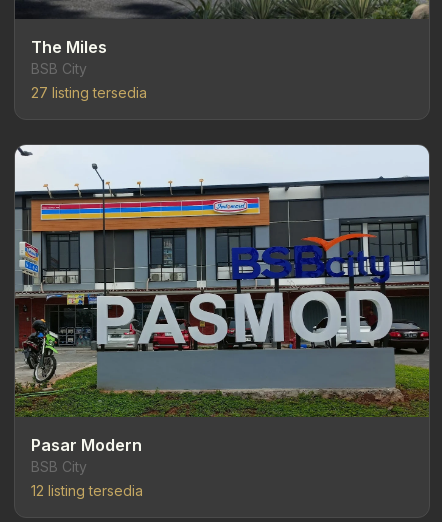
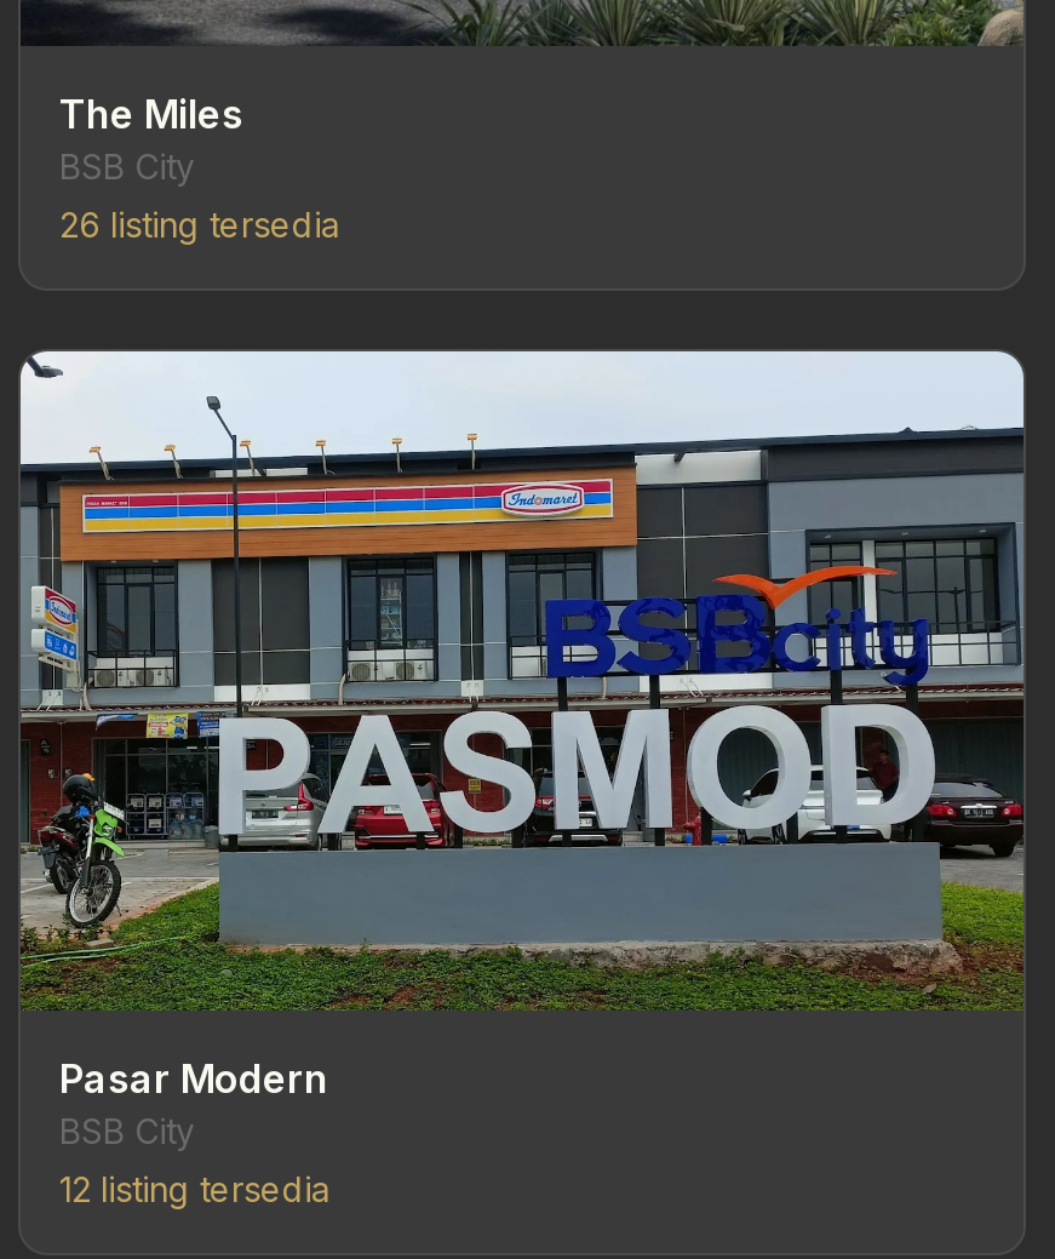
[31,84,147,101] 27 listing tersedia -> [59,203,340,244] 26 listing tersedia

